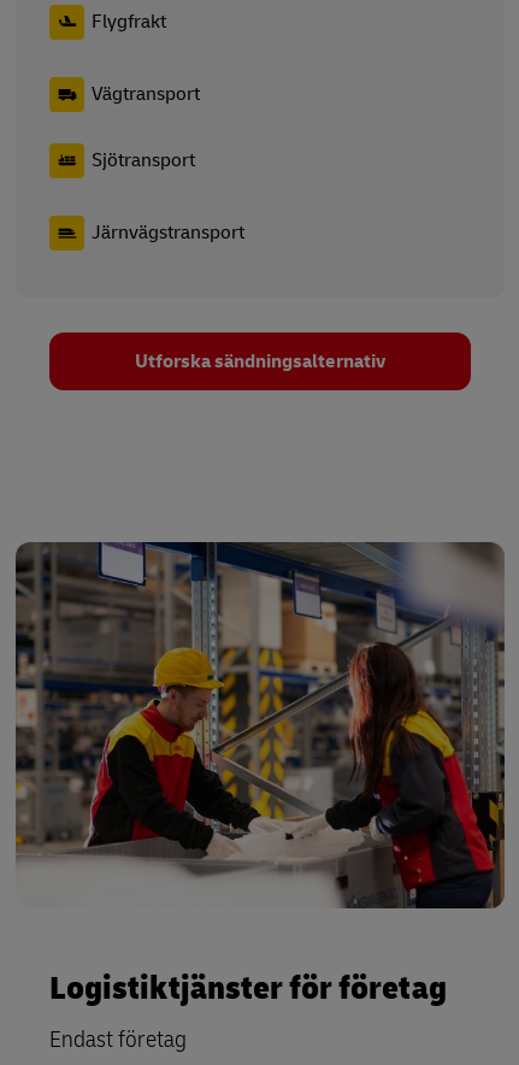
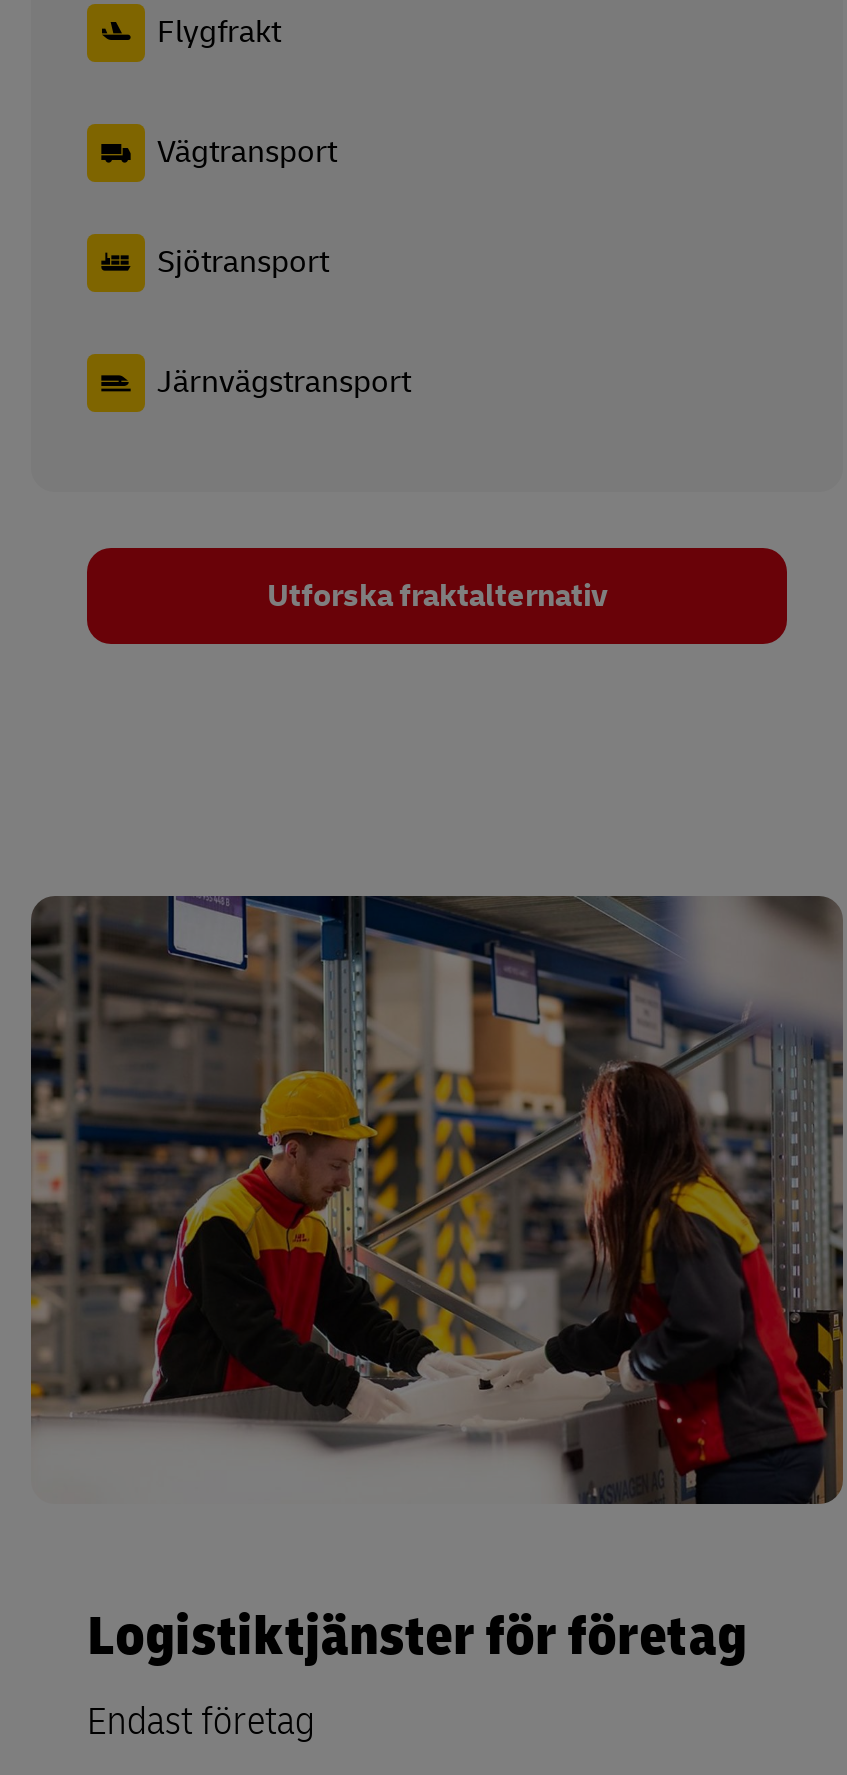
[135,349,385,373] Utforska sändningsalternativ -> [267,576,607,616] Utforska fraktalternativ

